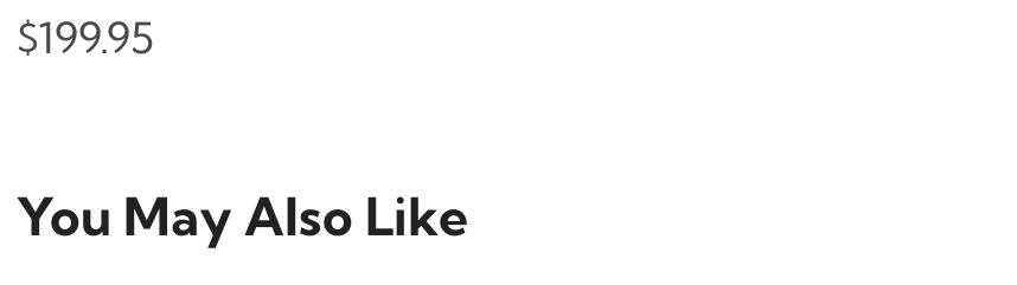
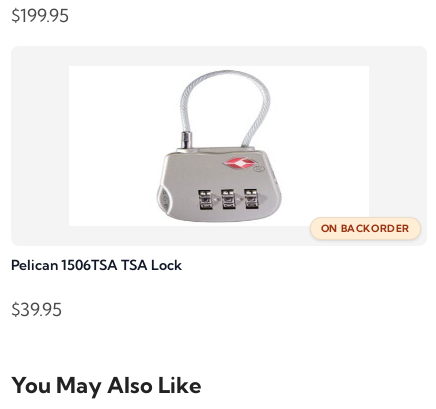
none -> [11,69,410,321] [image] | ON BACKORDER | Pelican 1506TSA TSA Lock | $39.95

